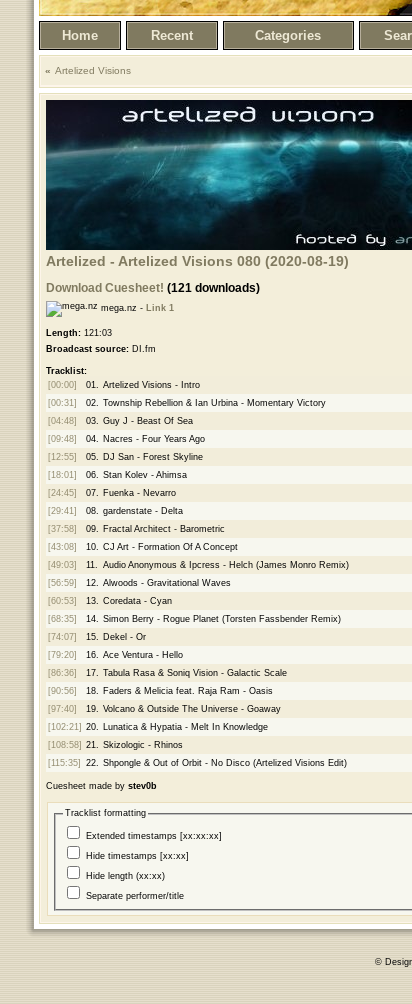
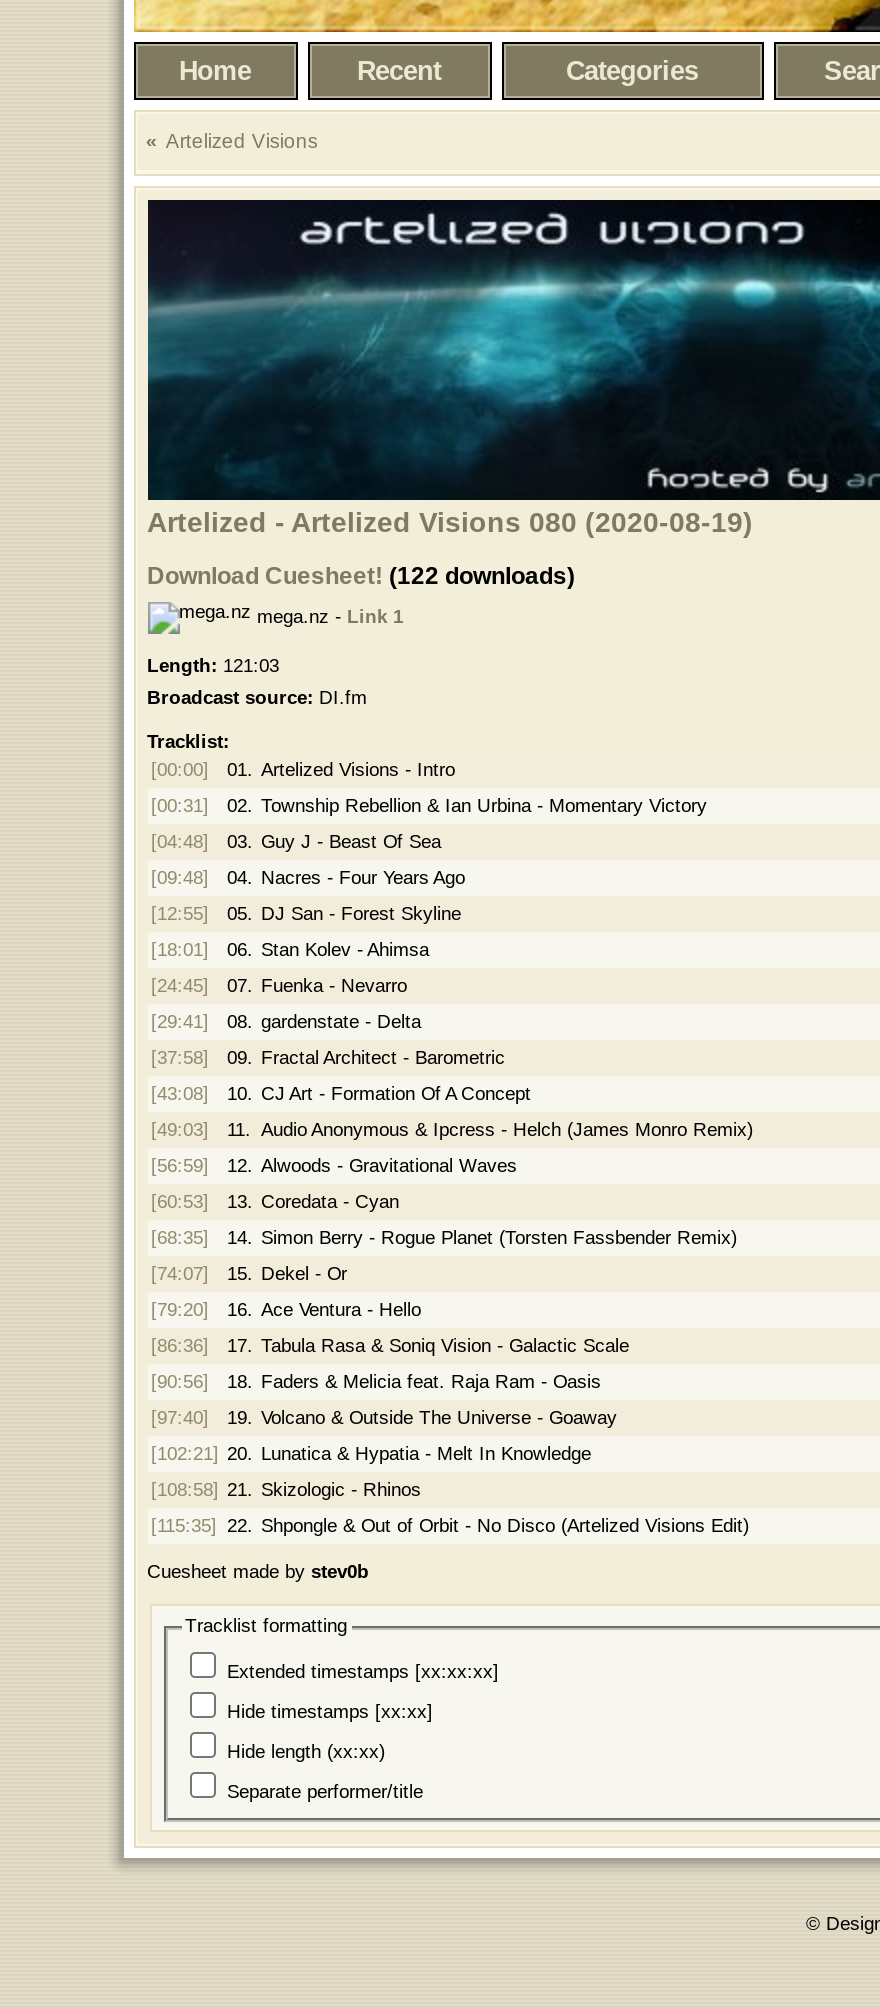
[45,281,259,295] Download Cuesheet! (121 downloads) -> [147,562,575,590] Download Cuesheet! (122 downloads)

